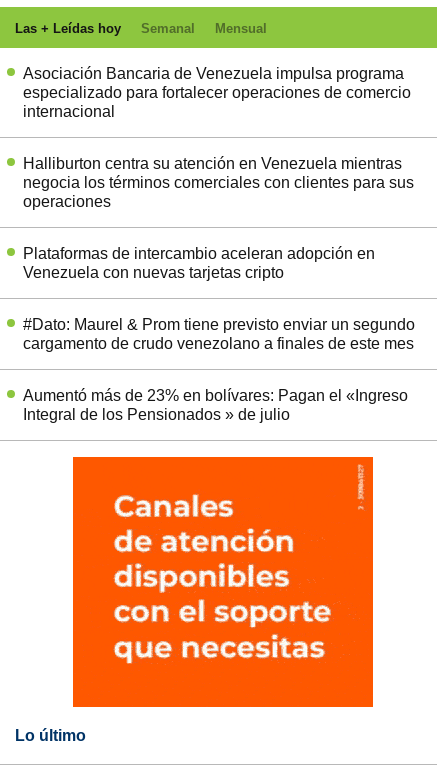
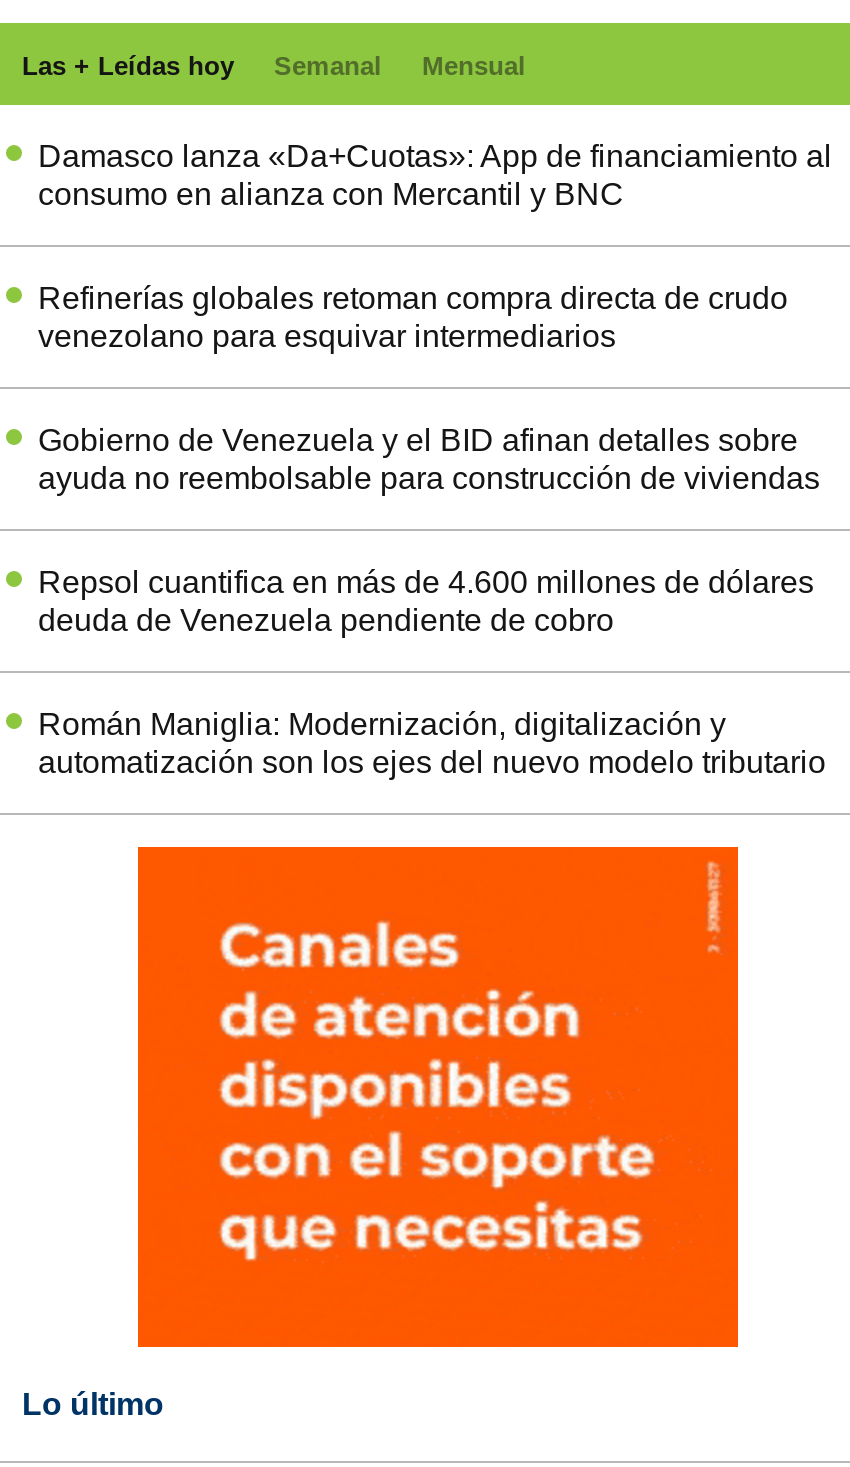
[23,65,411,120] Asociación Bancaria de Venezuela impulsa programa | especializado para fortalecer operaciones de comercio | internacional -> [38,140,832,212] Damasco lanza «Da+Cuotas»: App de financiamiento al | consumo en alianza con Mercantil y BNC
[23,155,414,210] Halliburton centra su atención en Venezuela mientras | negocia los términos comerciales con clientes para sus | operaciones -> [38,282,788,354] Refinerías globales retoman compra directa de crudo | venezolano para esquivar intermediarios
[23,245,375,281] Plataformas de intercambio aceleran adopción en | Venezuela con nuevas tarjetas cripto -> [38,424,820,496] Gobierno de Venezuela y el BID afinan detalles sobre | ayuda no reembolsable para construcción de viviendas
[23,316,415,352] #Dato: Maurel & Prom tiene previsto enviar un segundo | cargamento de crudo venezolano a finales de este mes -> [38,566,814,638] Repsol cuantifica en más de 4.600 millones de dólares | deuda de Venezuela pendiente de cobro
[23,387,408,423] Aumentó más de 23% en bolívares: Pagan el «Ingreso | Integral de los Pensionados » de julio -> [38,708,826,780] Román Maniglia: Modernización, digitalización y | automatización son los ejes del nuevo modelo tributario

